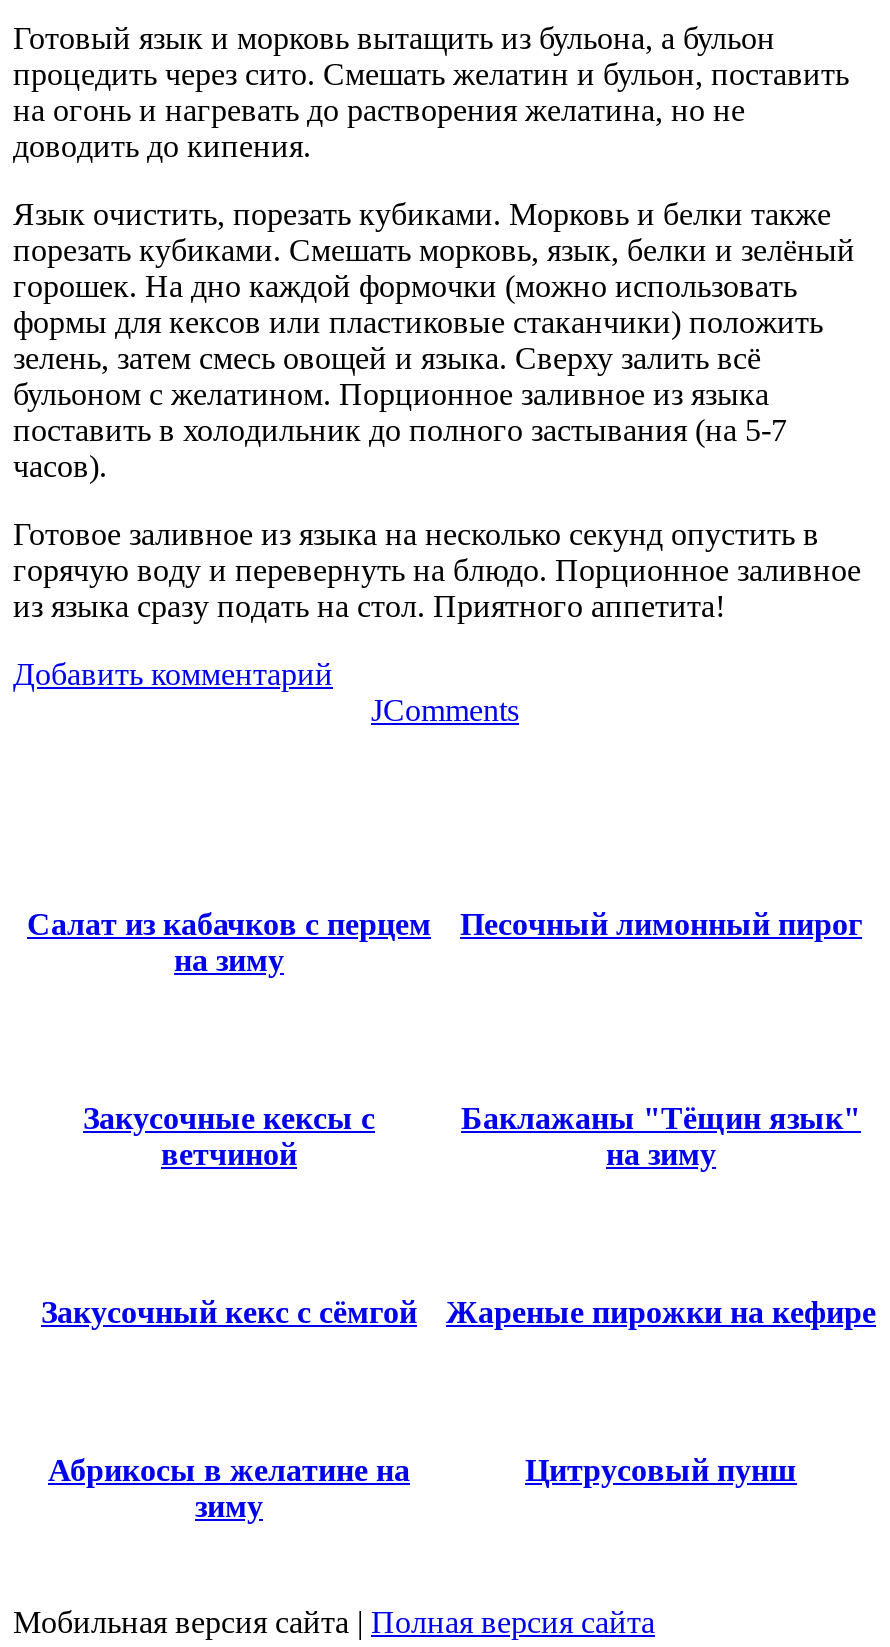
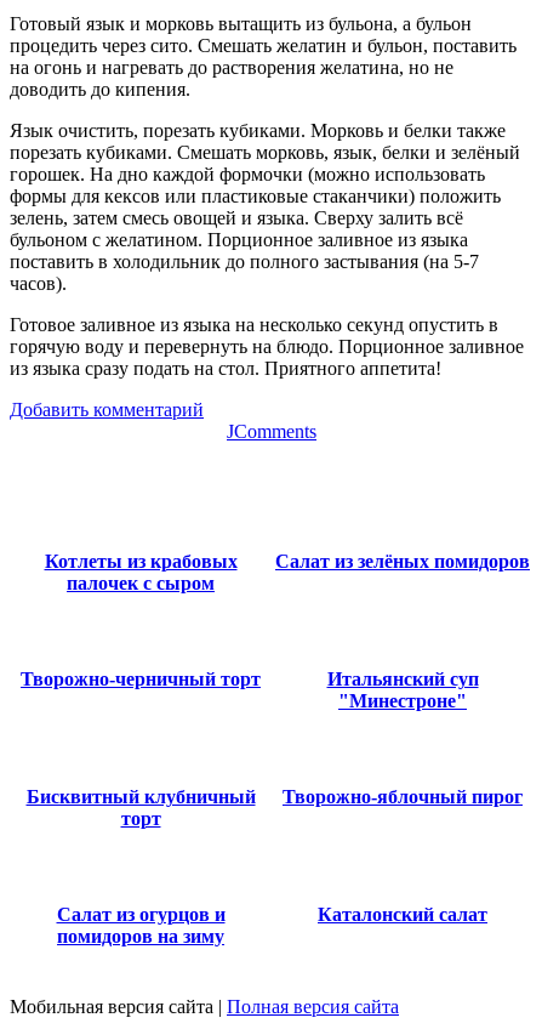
[27,907,431,977] Салат из кабачков с перцем | на зиму -> [44,551,237,593] Котлеты из крабовых | палочек с сыром
[460,907,862,941] Песочный лимонный пирог -> [275,551,530,571] Салат из зелёных помидоров
[83,1101,375,1171] Закусочные кексы с | ветчиной -> [21,668,478,711] Творожно-черничный торт | Итальянский суп | "Минестроне"
[461,1101,861,1171] Баклажаны "Тёщин язык" | на зиму -> [26,786,255,829] Бисквитный клубничный | торт
[41,1295,876,1329] Закусочный кекс с сёмгой | Жареные пирожки на кефире -> [283,786,523,807] Творожно-яблочный пирог
[48,1453,410,1523] Абрикосы в желатине на | зиму -> [56,904,225,946] Салат из огурцов и | помидоров на зиму
[525,1453,797,1487] Цитрусовый пунш -> [318,904,487,924] Каталонский салат

